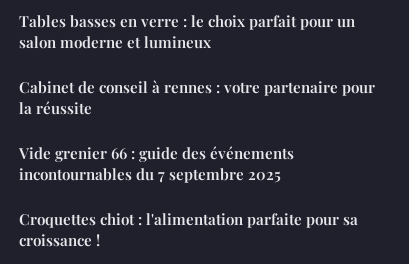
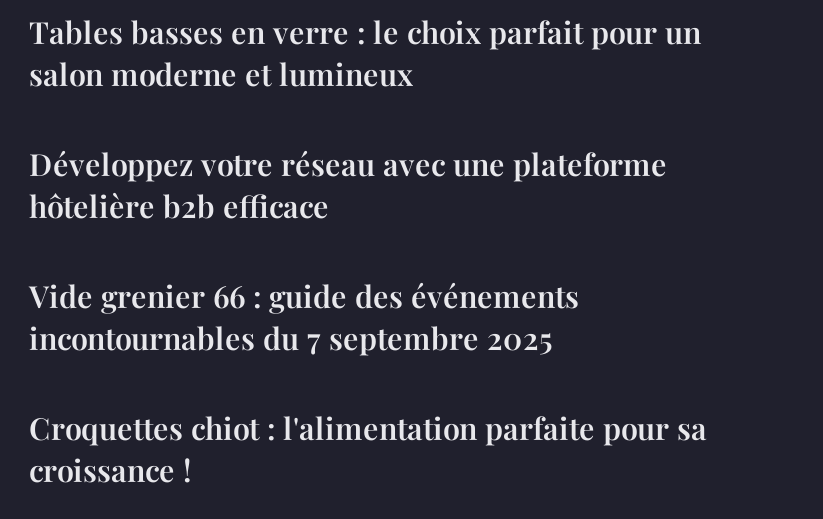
[19,76,375,117] Cabinet de conseil à rennes : votre partenaire pour | la réussite -> [29,143,667,225] Développez votre réseau avec une plateforme | hôtelière b2b efficace

